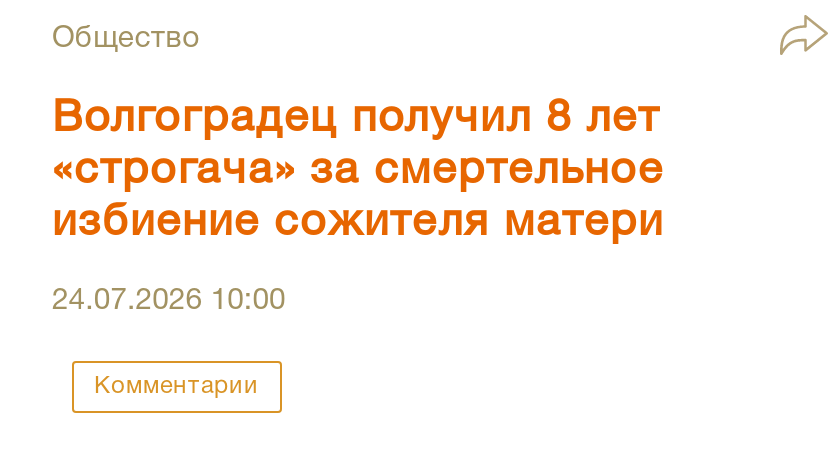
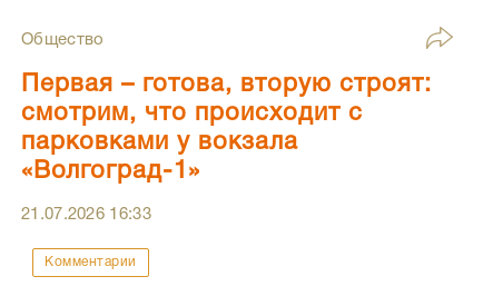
[52,100,664,244] Волгоградец получил 8 лет | «строгача» за смертельное | избиение сожителя матери -> [21,74,432,183] Первая – готова, вторую строят: | смотрим, что происходит с | парковками у вокзала | «Волгоград-1»
[52,288,286,316] 24.07.2026 10:00 -> [21,207,151,223] 21.07.2026 16:33

